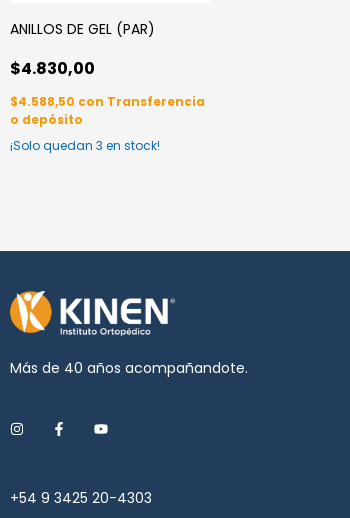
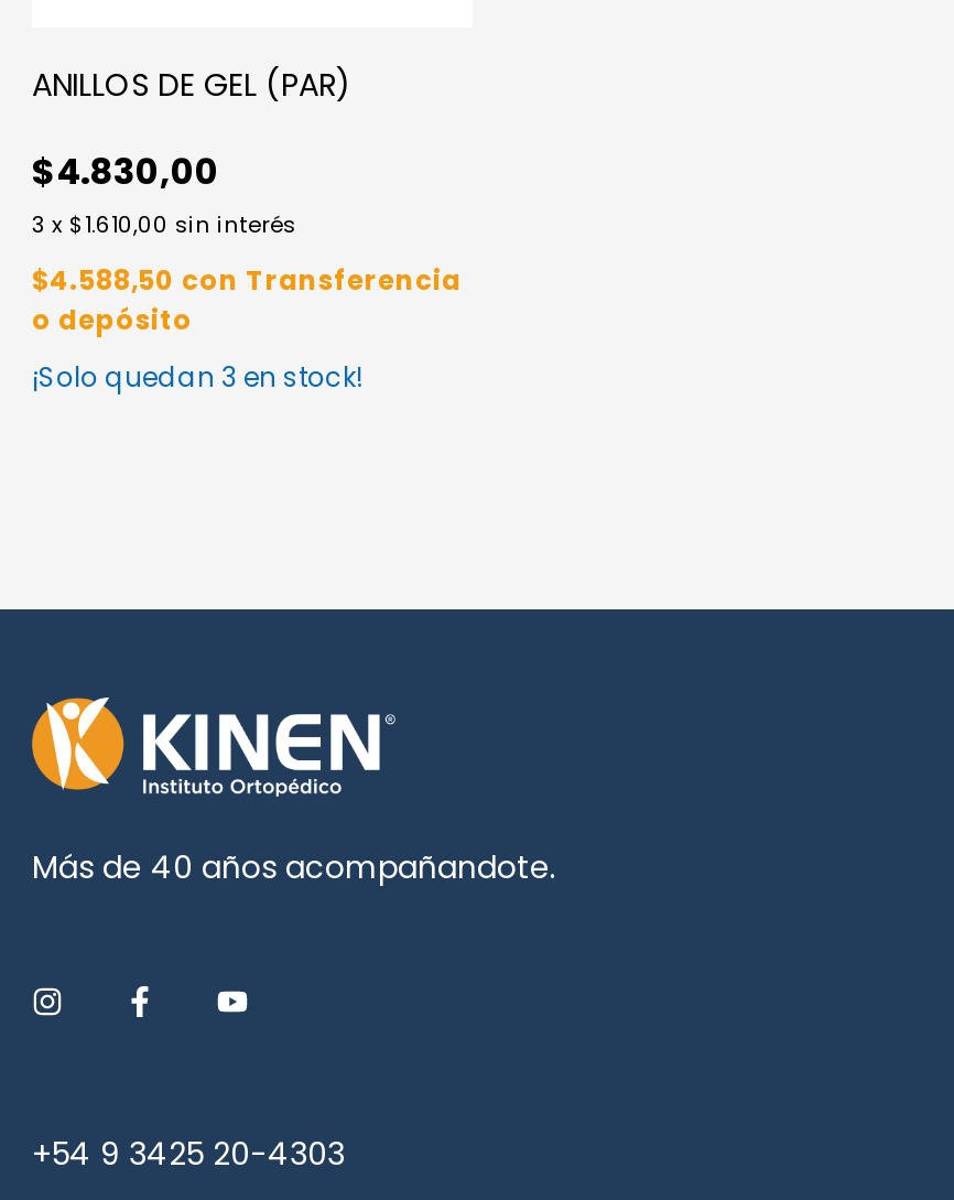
none -> [32,208,296,241] 3 x $1.610,00 sin interés

